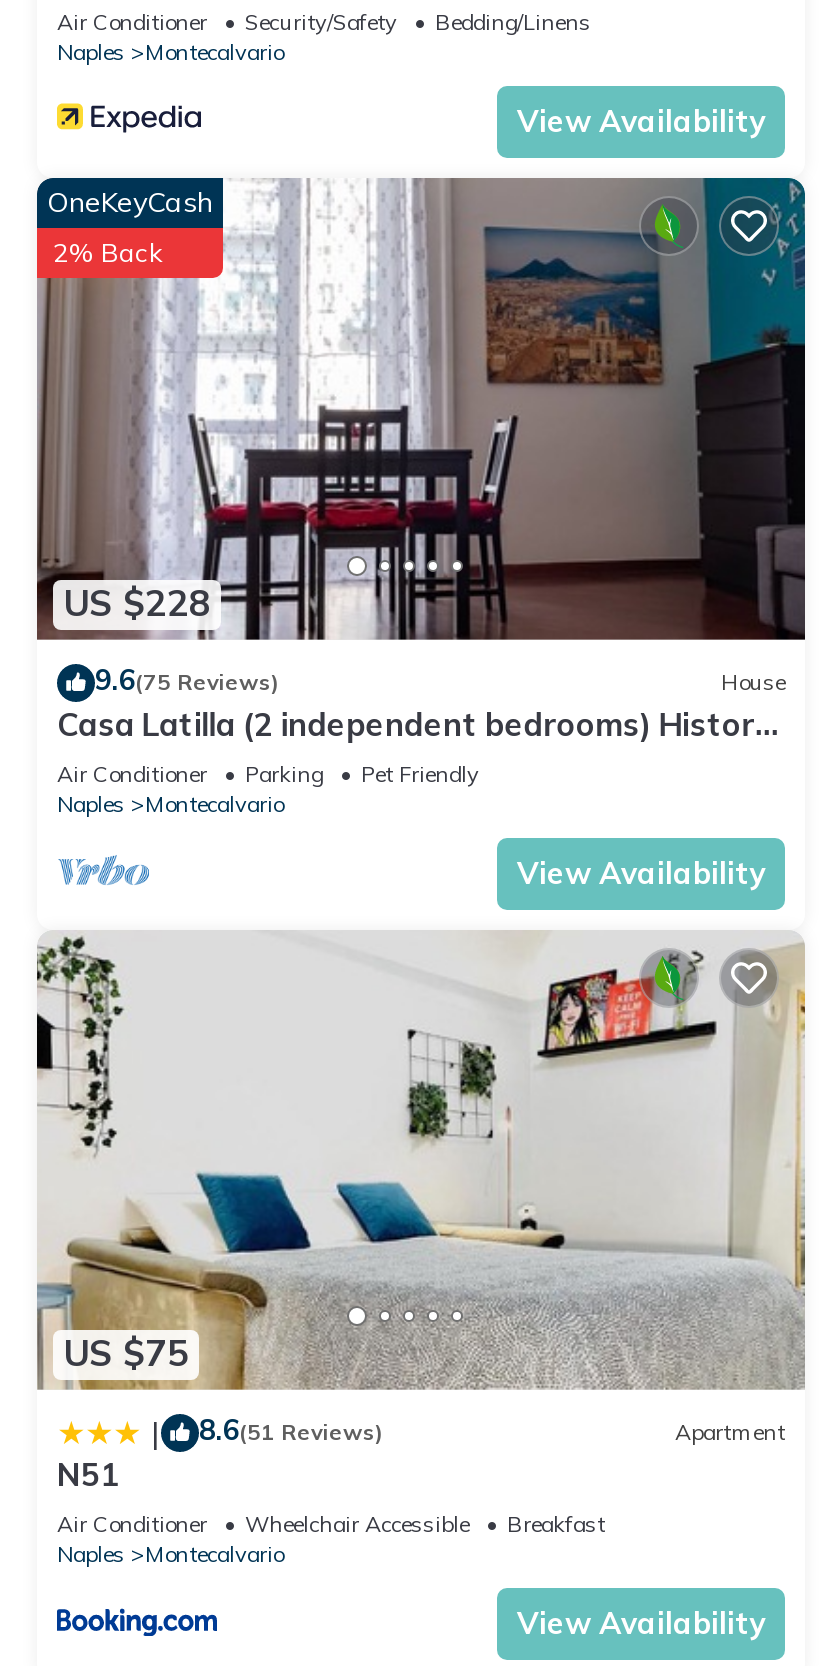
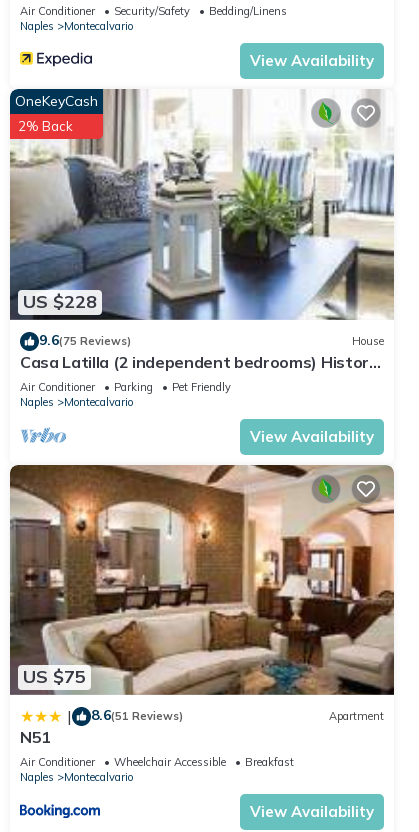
[37,176,807,642] [image] -> [10,88,395,321] [image]
[35,930,807,1390] [image] -> [9,464,394,695] [image]

